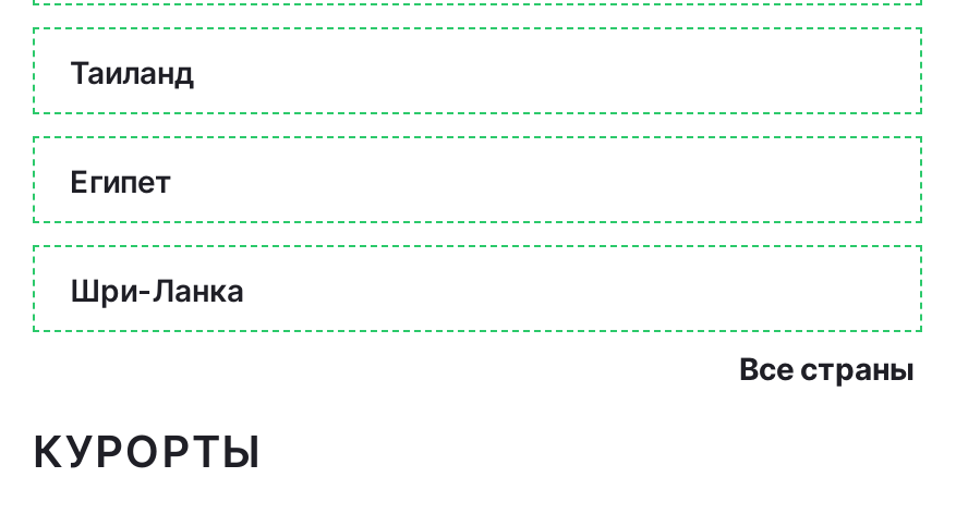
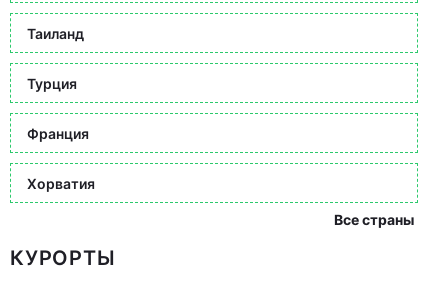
[70,161,244,307] Египет | Шри-Ланка -> [27,74,95,191] Турция | Франция | Хорватия

